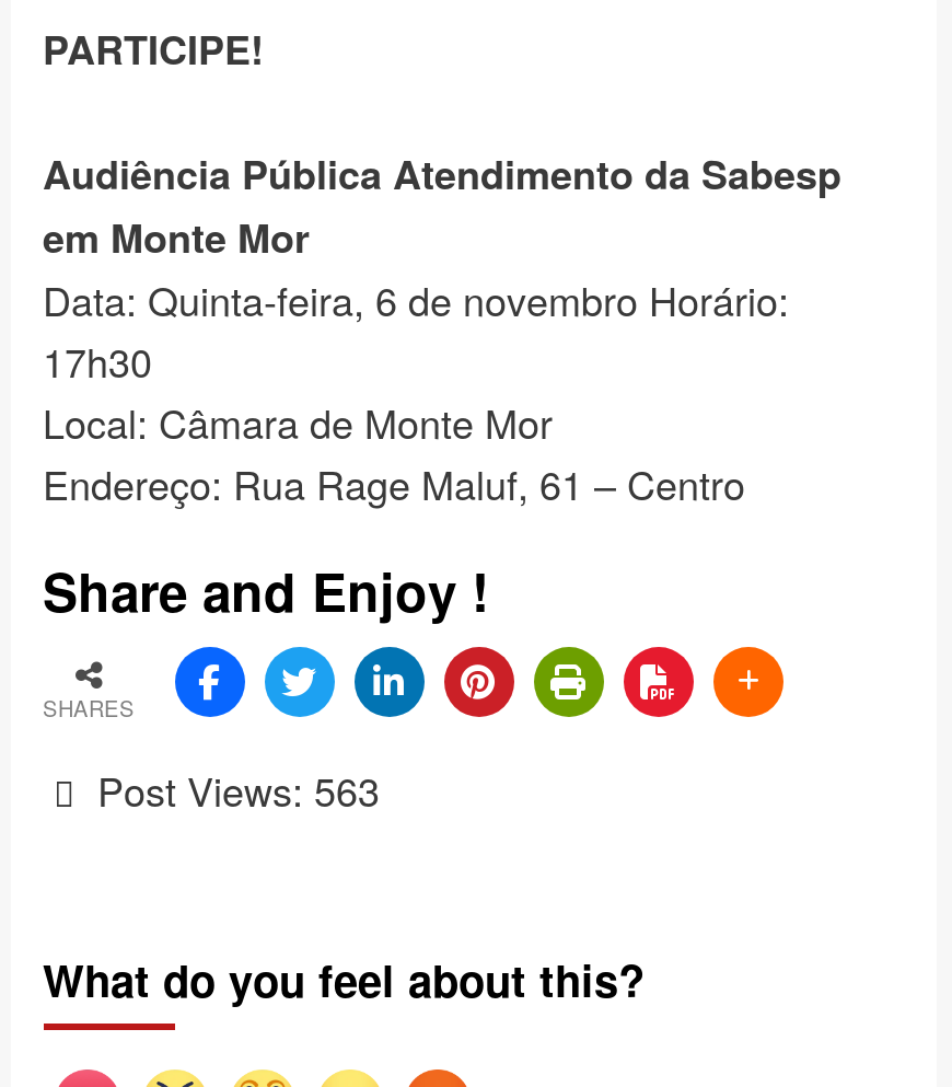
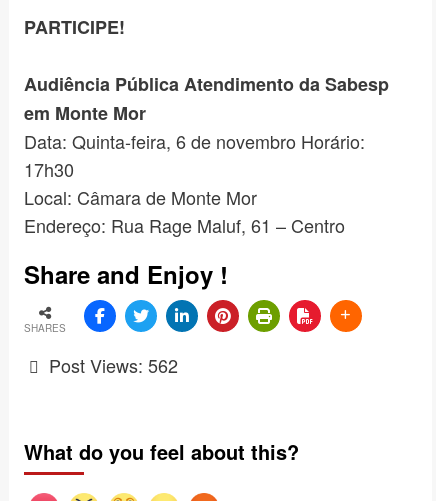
[97,761,380,818] Post Views: 563 -> [48,352,177,378] Post Views: 562

